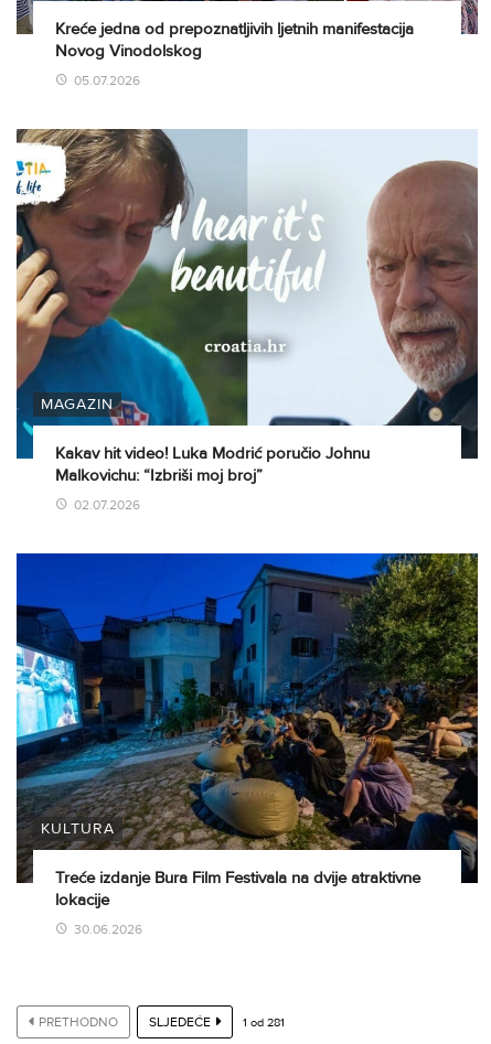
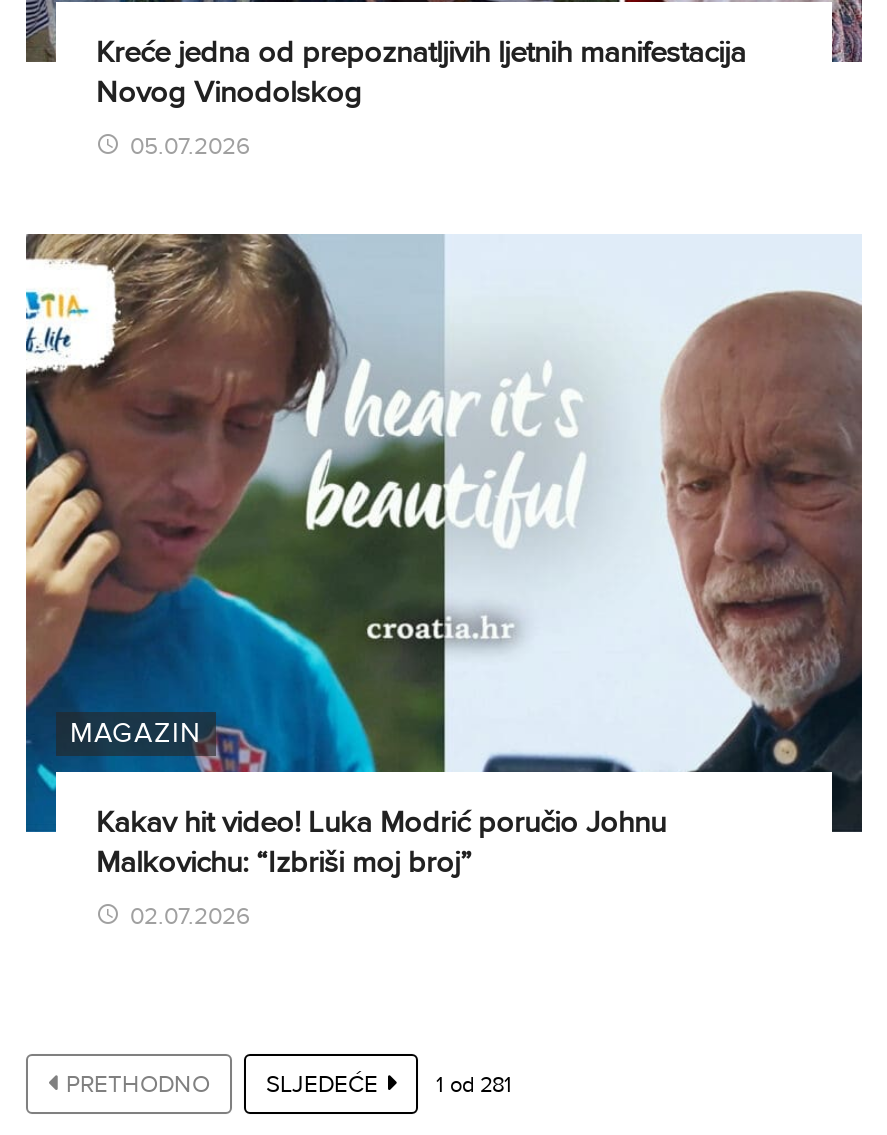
[15,552,479,938] [image] | KULTURA | Treće izdanje Bura Film Festivala na dvije atraktivne | lokacije | 30.06.2026 -> none

